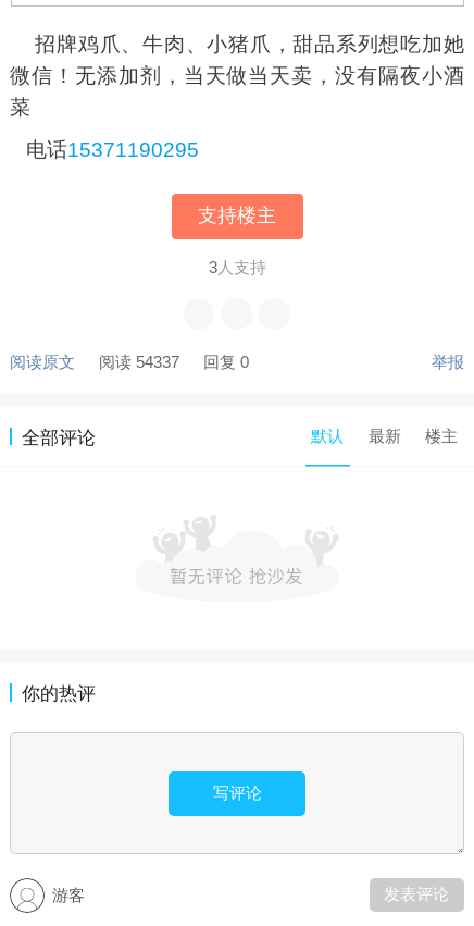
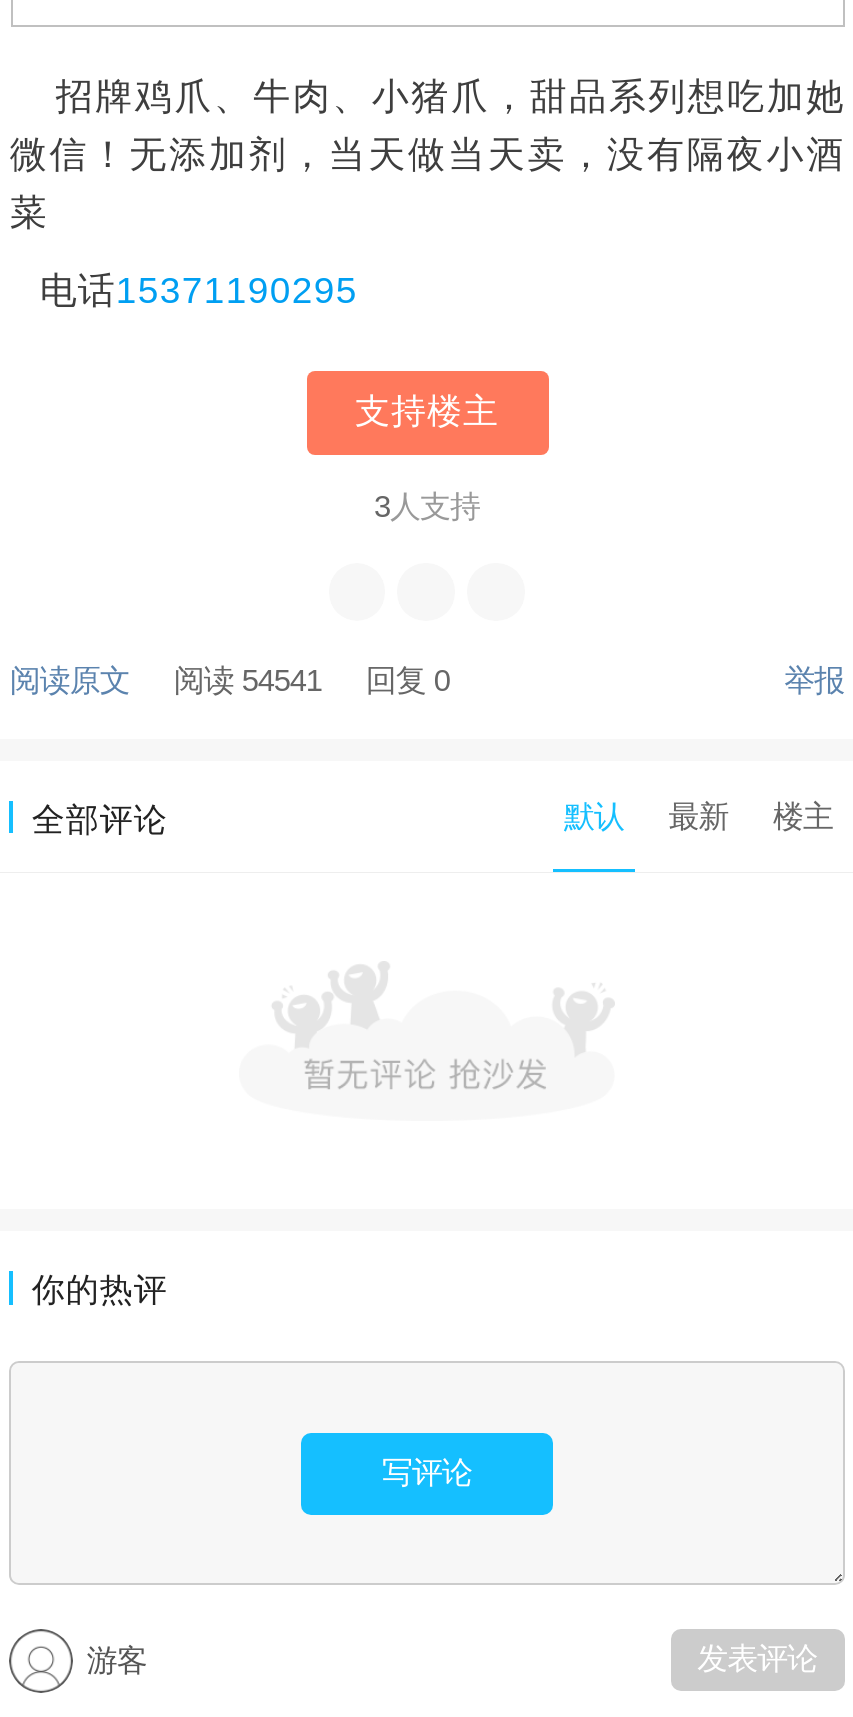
[10,353,249,371] 阅读原文 阅读 54337 回复 0 -> [10,664,450,698] 阅读原文 阅读 54541 回复 0

